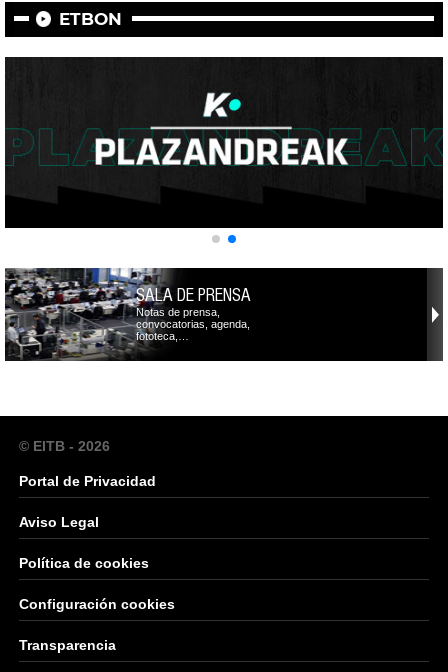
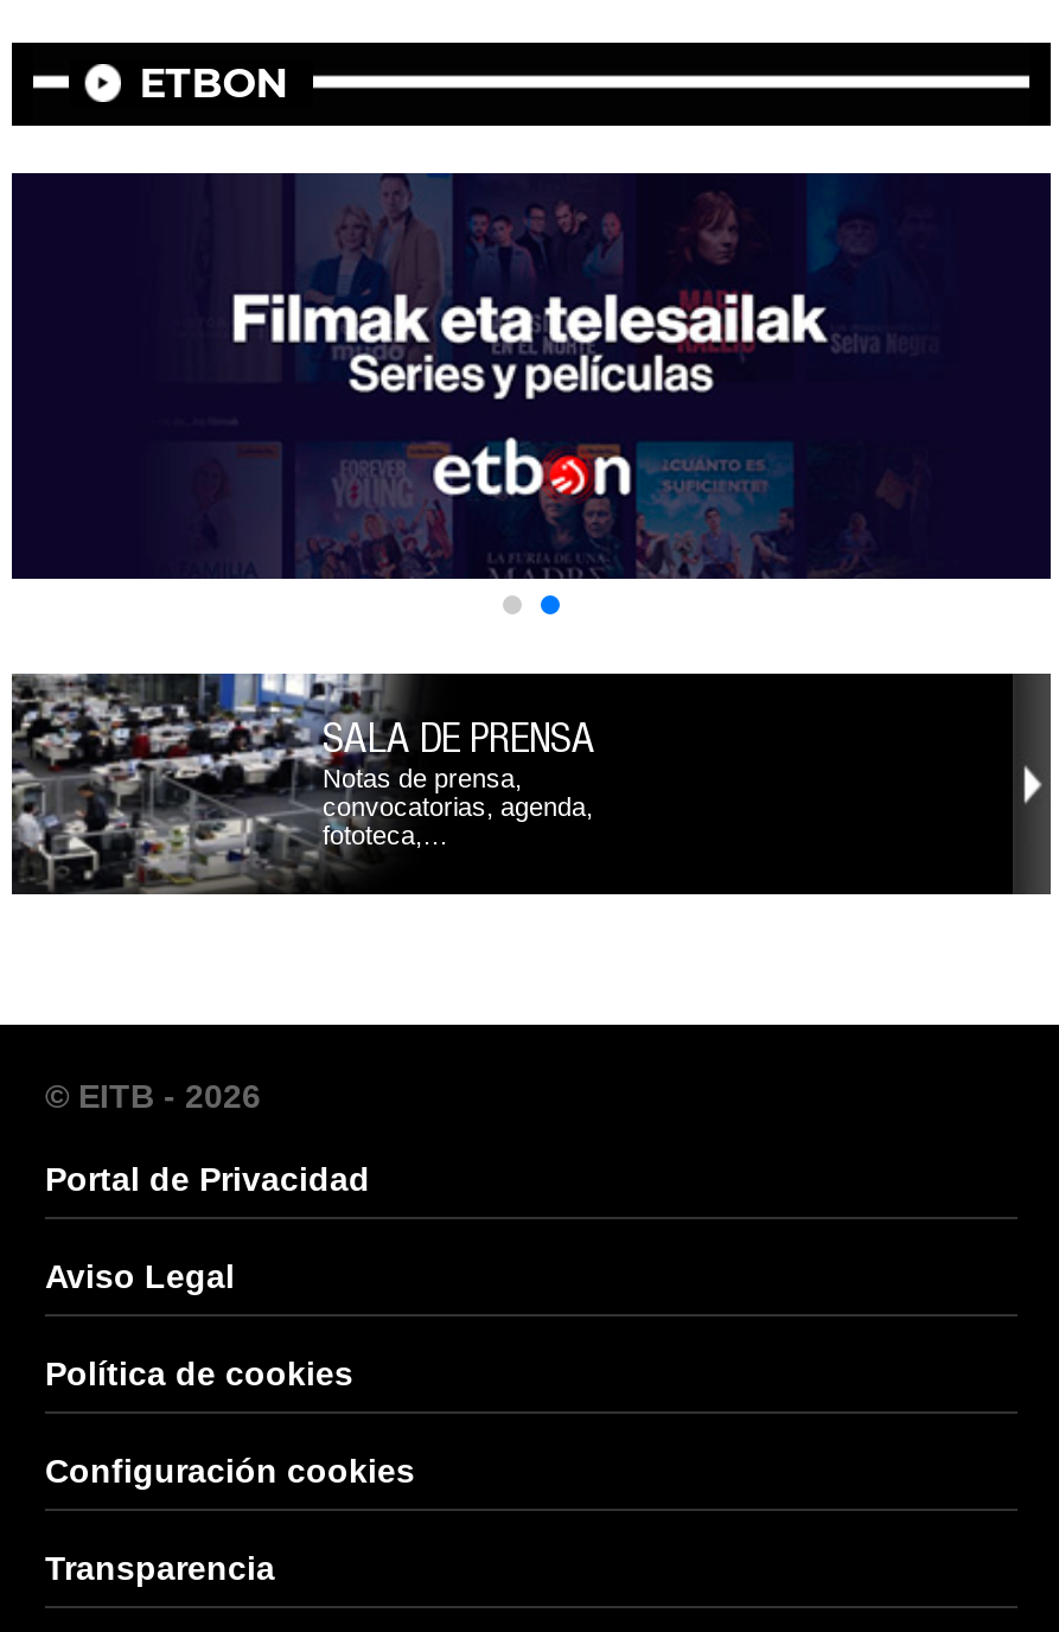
[5,57,443,228] [image] -> [14,173,1048,579] [image]

